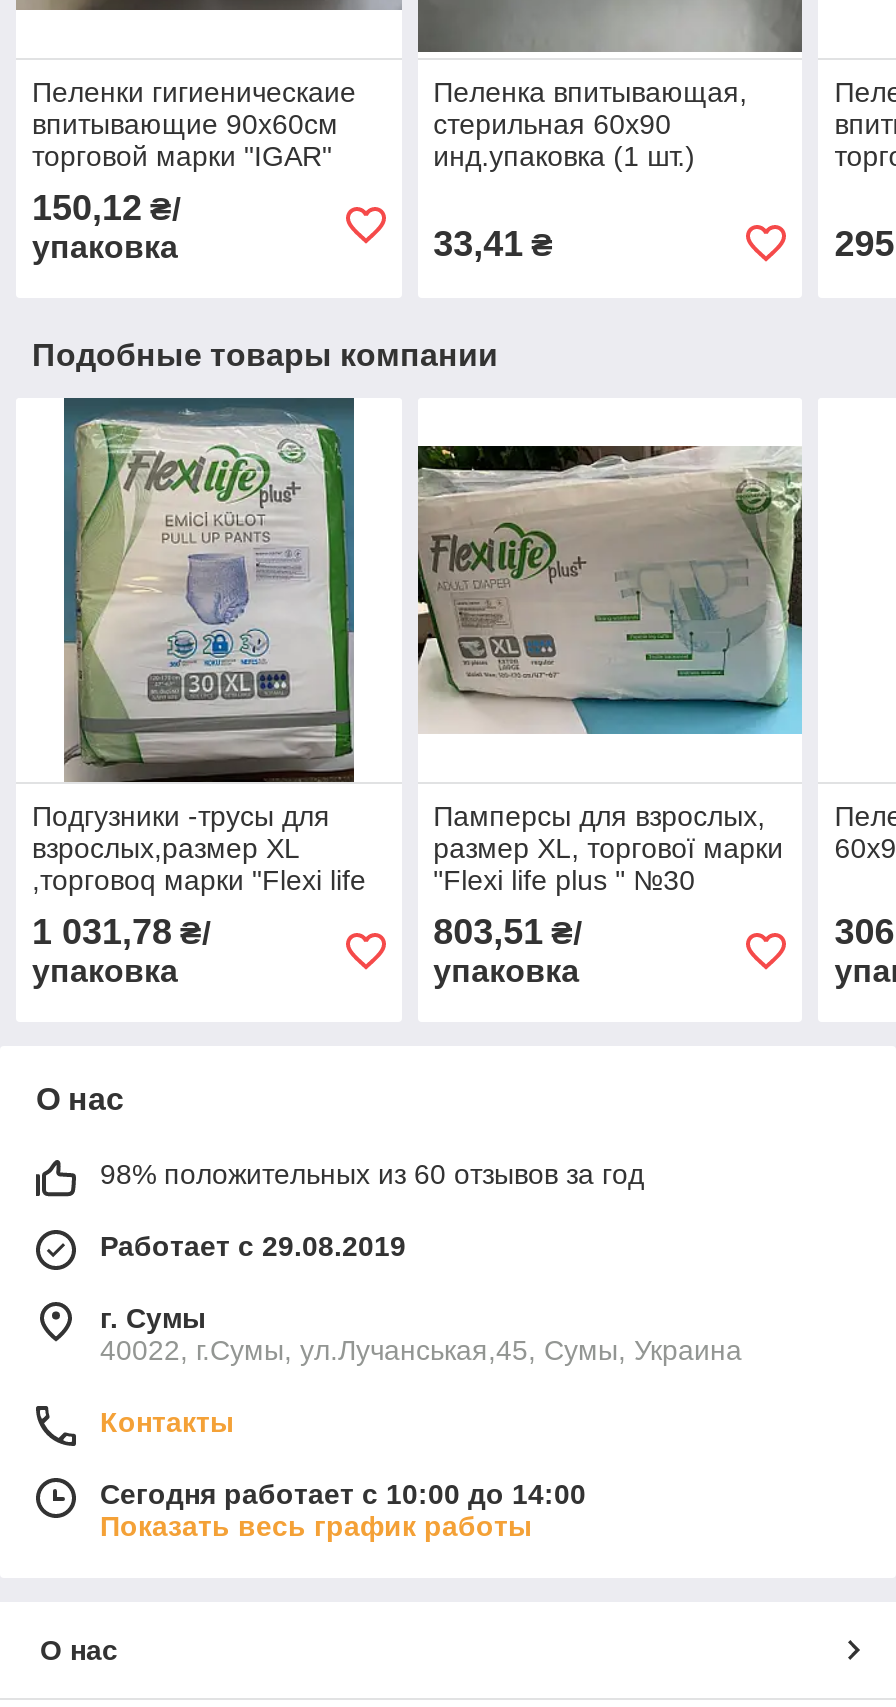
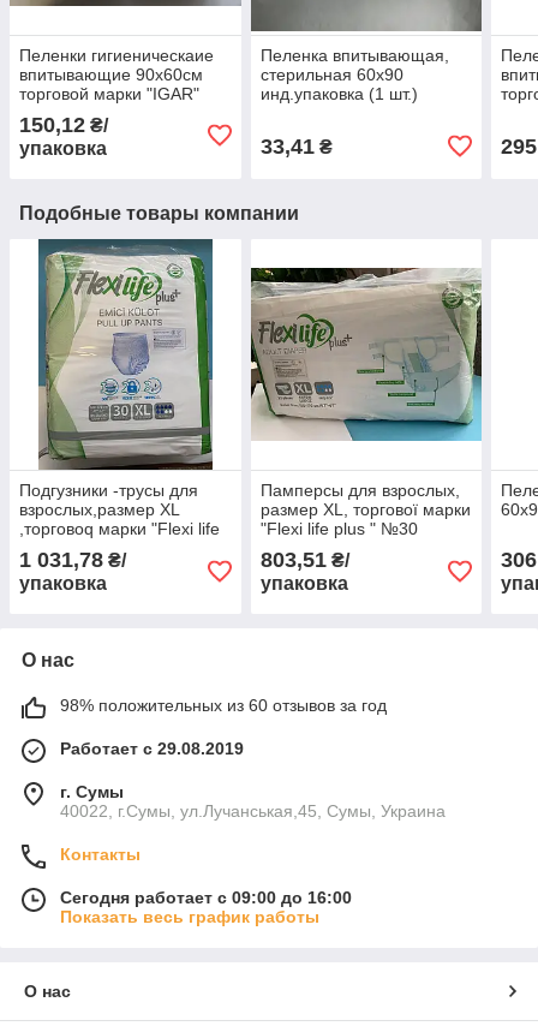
[100,1479,586,1511] Сегодня работает с 10:00 до 14:00 -> [60,888,352,908] Сегодня работает с 09:00 до 16:00

